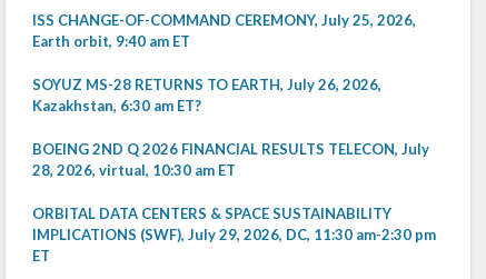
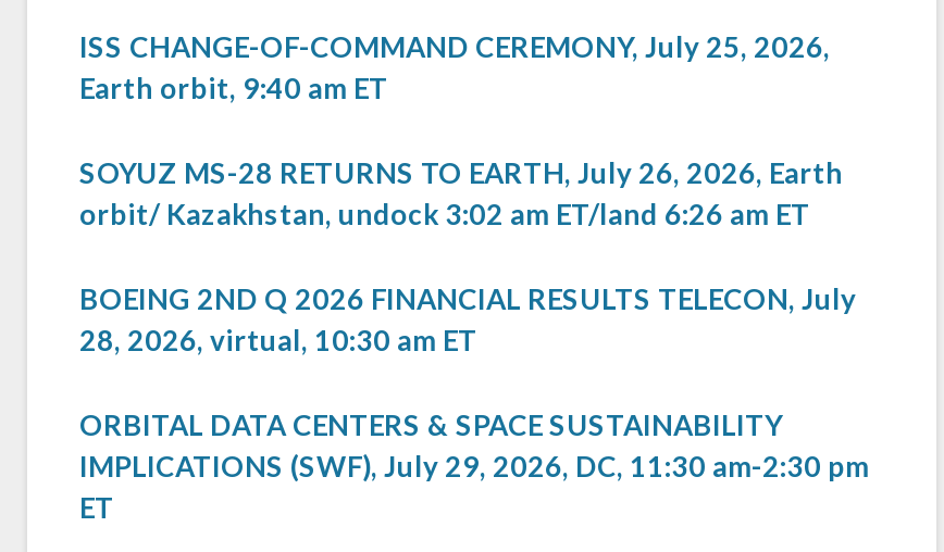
[32,75,381,114] SOYUZ MS-28 RETURNS TO EARTH, July 26, 2026, | Kazakhstan, 6:30 am ET? -> [79,155,843,231] SOYUZ MS-28 RETURNS TO EARTH, July 26, 2026, Earth | orbit/ Kazakhstan, undock 3:02 am ET/land 6:26 am ET

